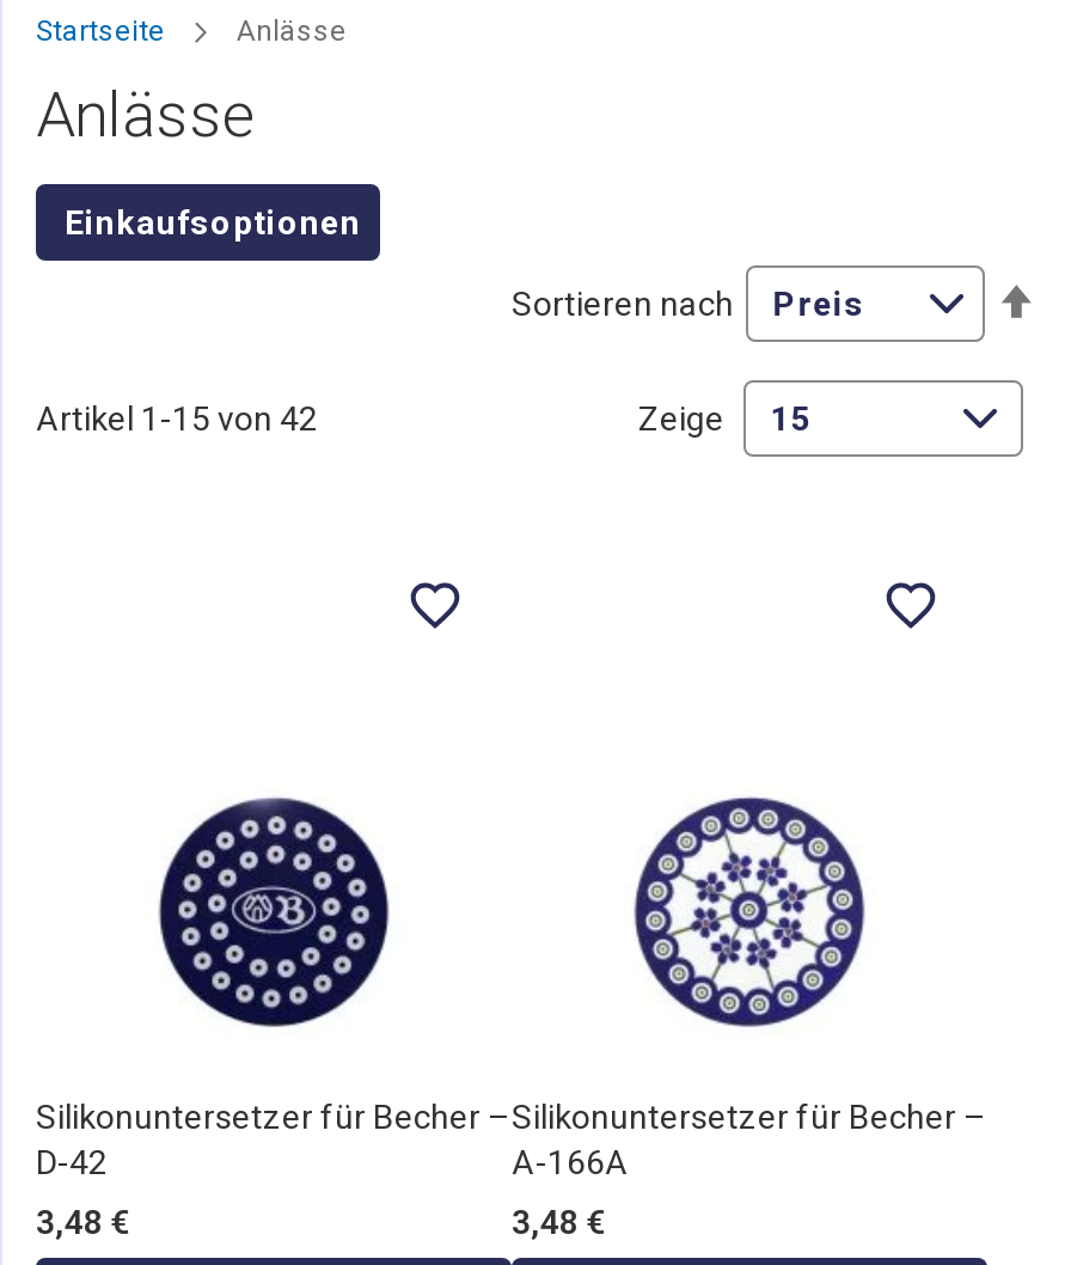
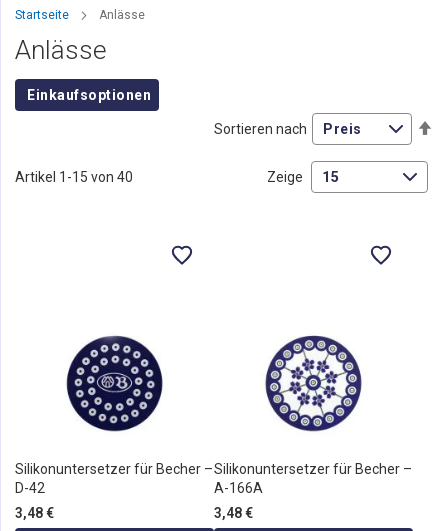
[36,399,318,438] Artikel 1 -15 von 42 -> [15,169,133,185] Artikel 1 -15 von 40

